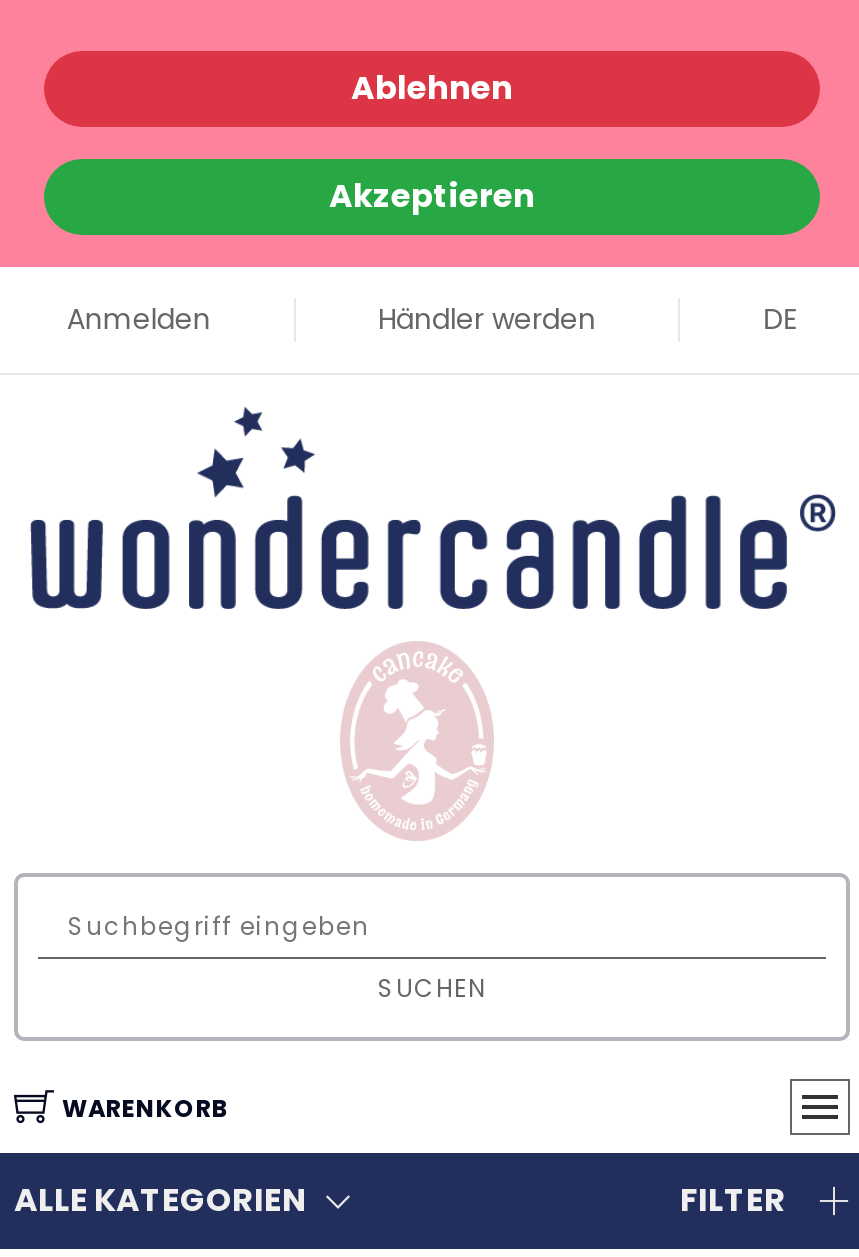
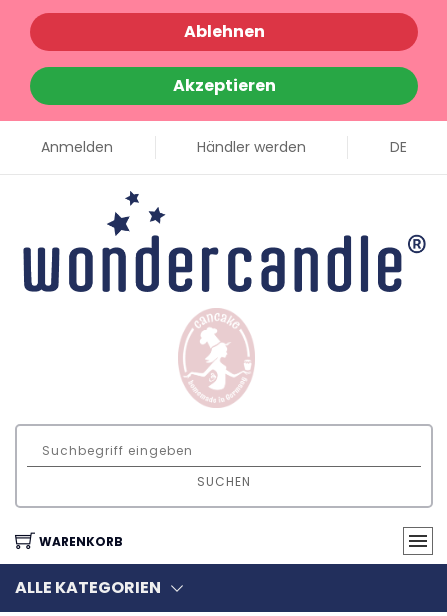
[680,1178,786,1224] FILTER -> none

